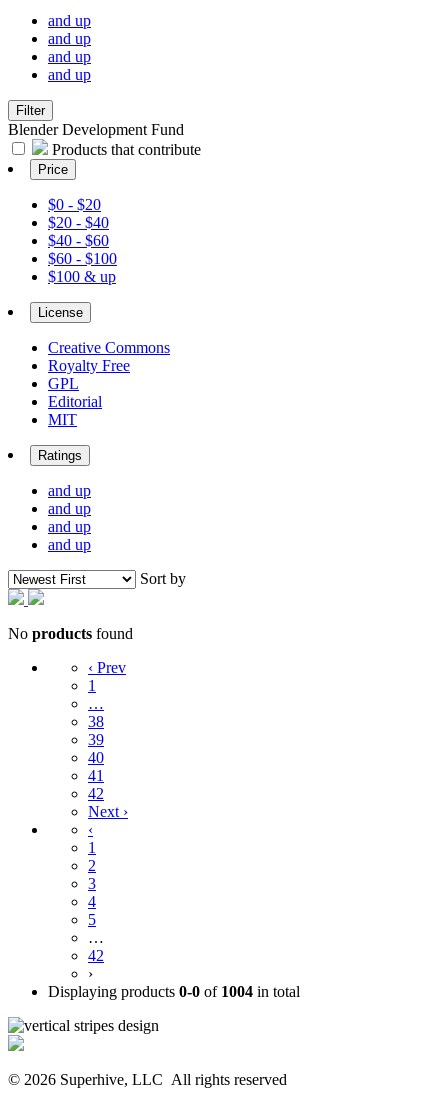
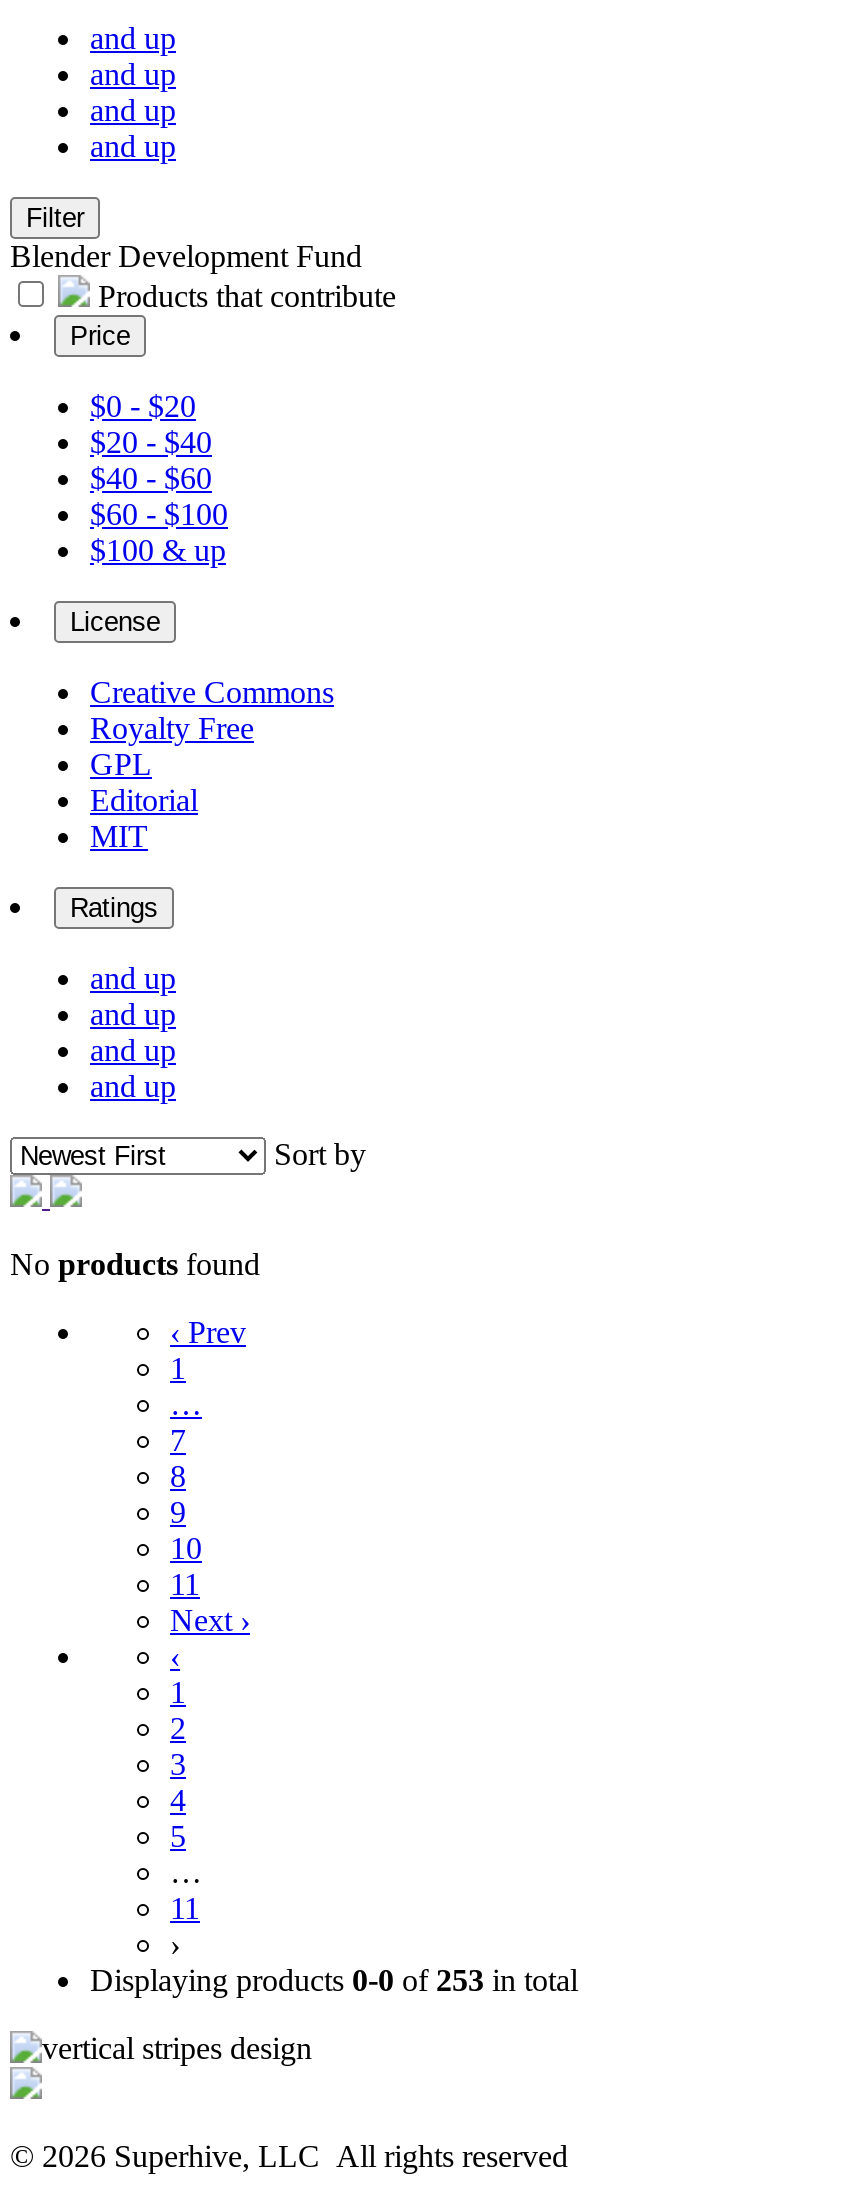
[88,713,104,730] 38 -> [170,1423,186,1457] 7
[88,731,104,748] 39 -> [170,1459,186,1493] 8
[88,749,104,766] 40 -> [170,1495,186,1529] 9
[88,767,104,784] 41 -> [170,1531,202,1565] 10
[88,785,104,802] 42 -> [170,1567,200,1601] 11
[88,947,104,964] 42 -> [170,1891,200,1925] 11
[48,983,300,1000] Displaying products 0-0 of 1004 in total -> [90,1963,578,1997] Displaying products 0-0 of 253 in total

